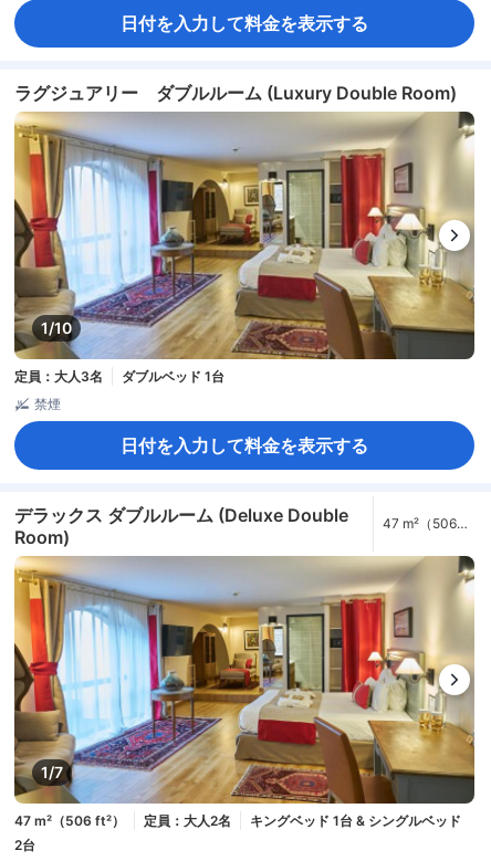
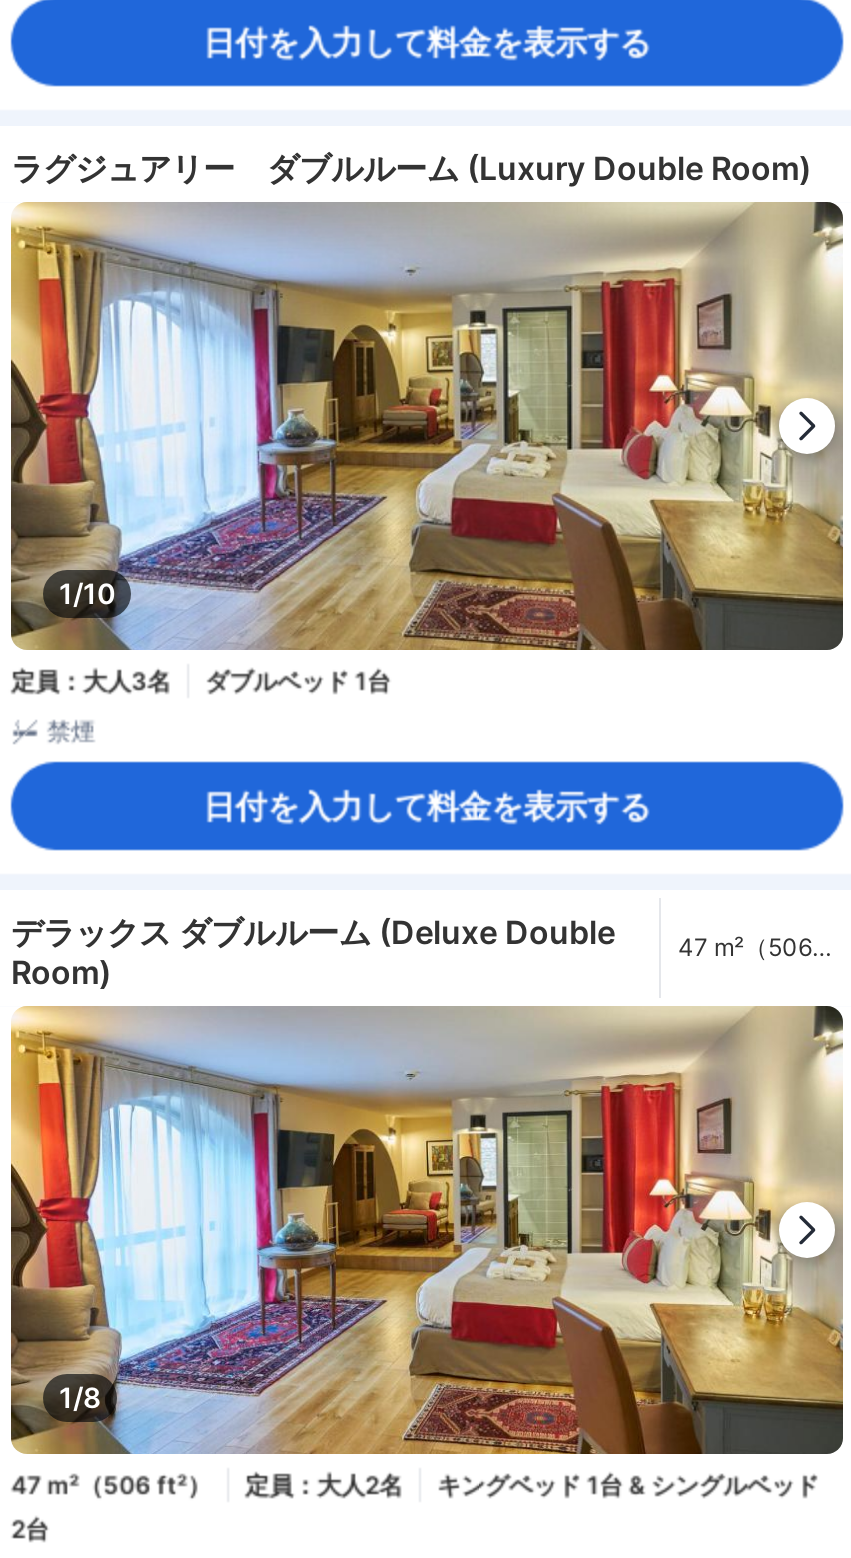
[41,762,63,781] 1/7 -> [59,1380,101,1414] 1/8

